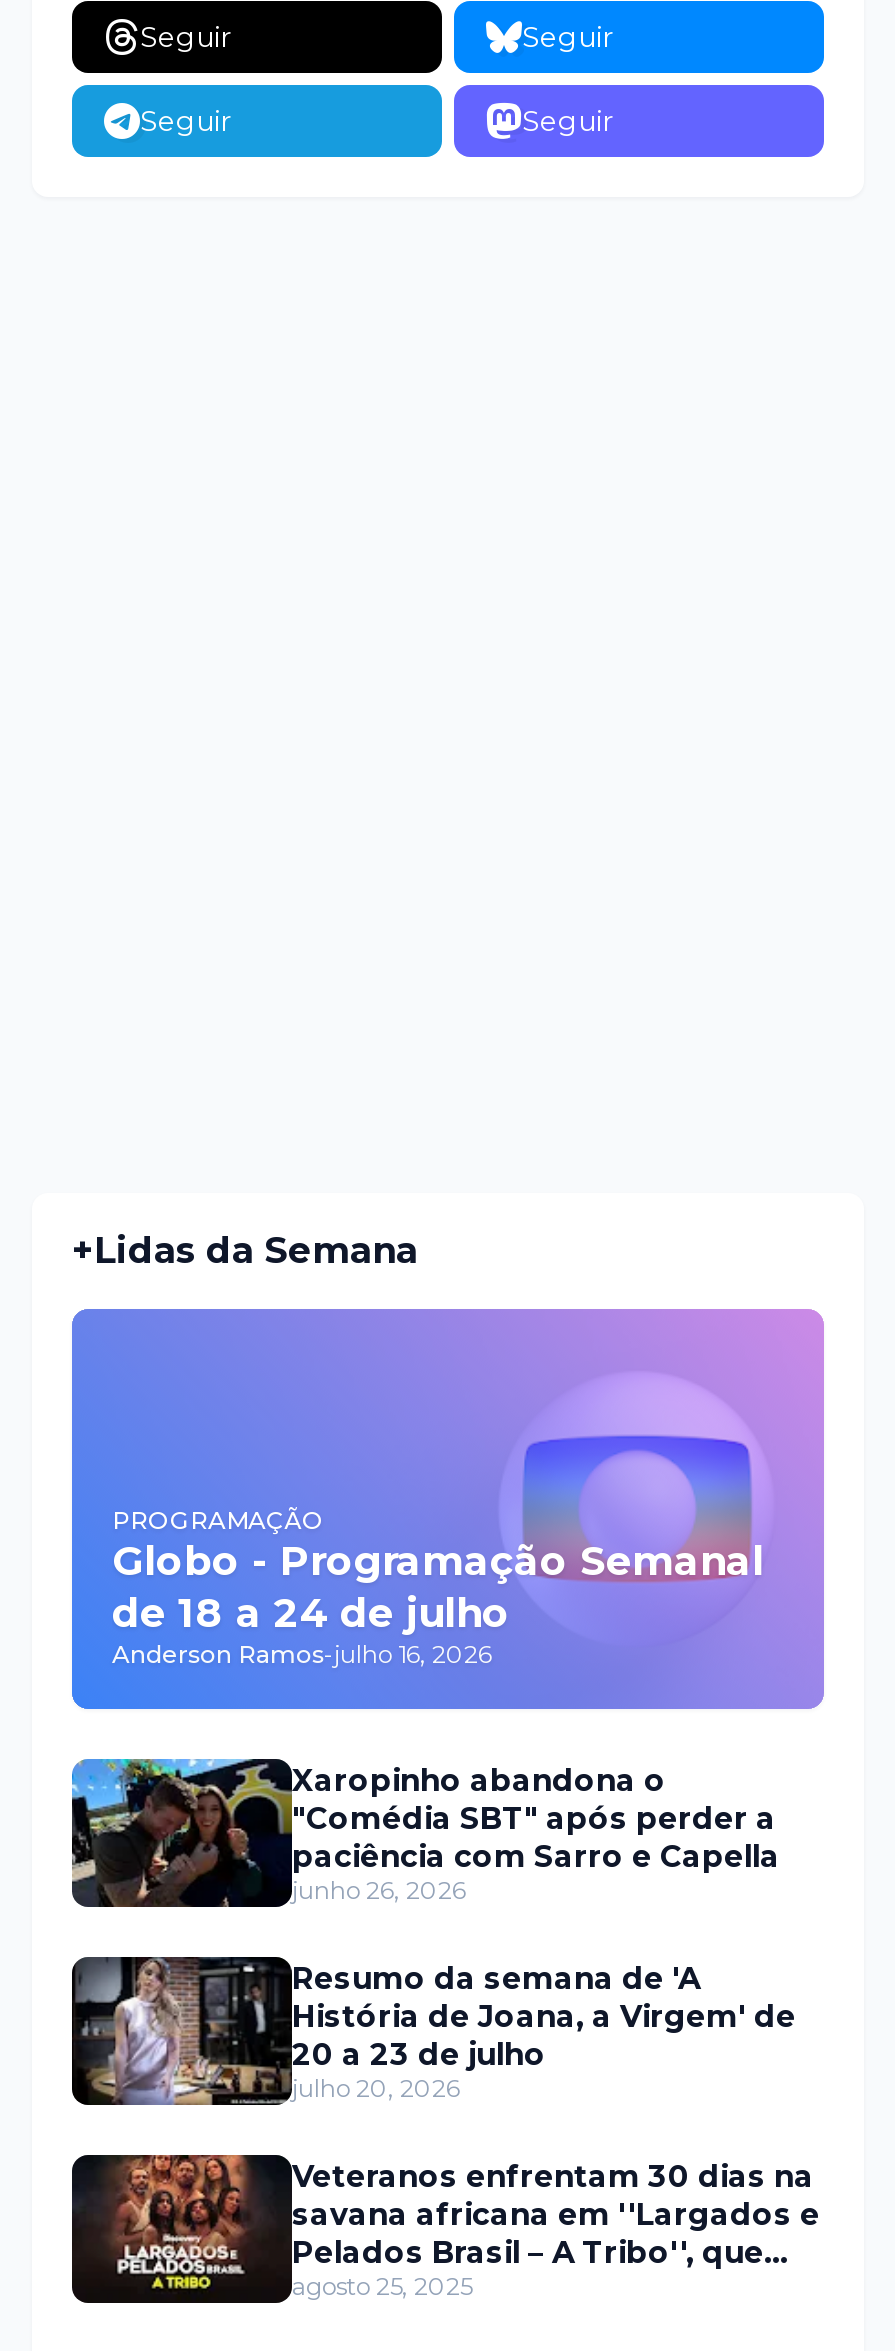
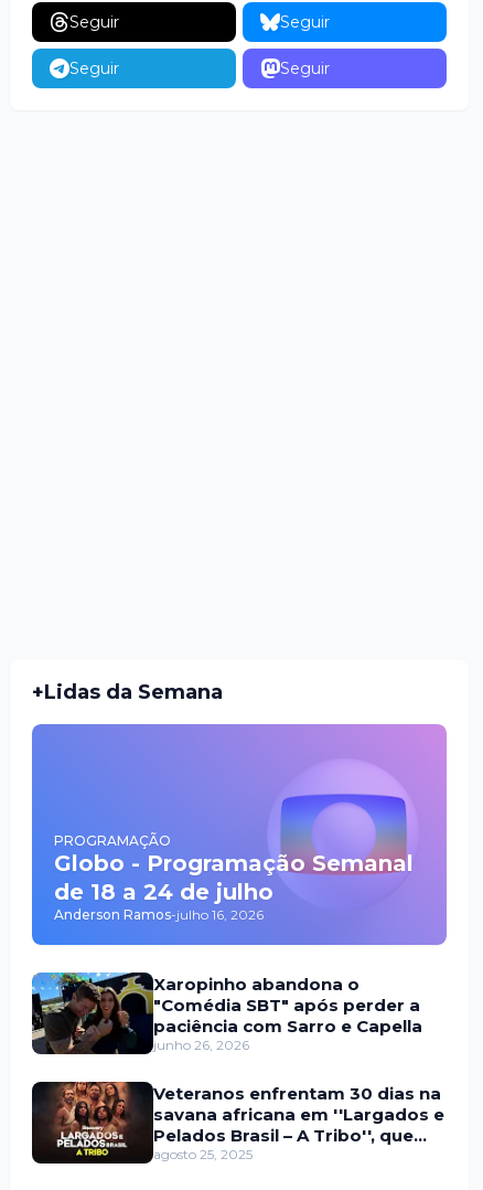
[76,1955,796,2107] [image] | Resumo da semana de 'A | História de Joana, a Virgem' de | 20 a 23 de julho | julho 20, 2026 -> none

